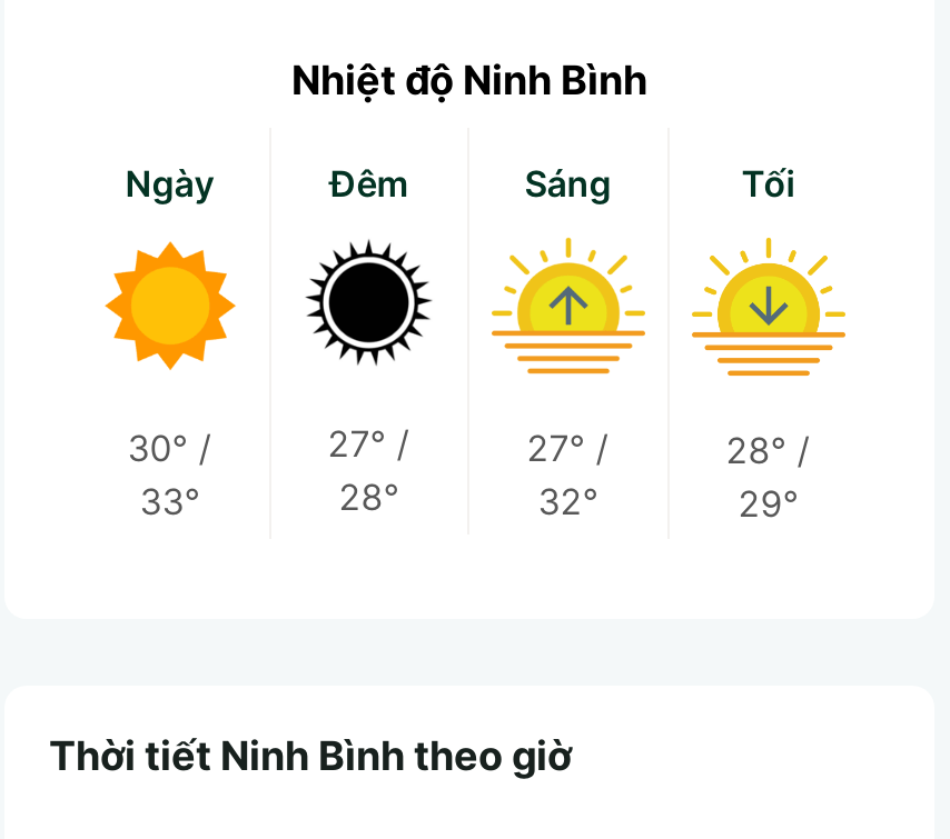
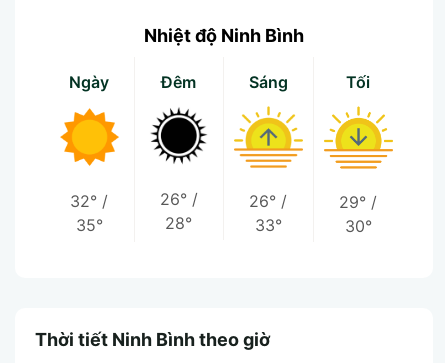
[127,426,212,471] 30° / -> [70,191,108,211] 32° /
[327,421,410,466] 27° / -> [160,189,198,209] 26° /
[527,426,609,471] 27° / -> [249,191,287,211] 26° /
[726,428,810,473] 28° / -> [339,192,377,212] 29° /
[140,479,200,524] 33° -> [76,215,103,235] 35°
[538,479,598,524] 32° -> [255,215,282,235] 33°
[738,482,798,526] 29° -> [345,216,372,236] 30°

